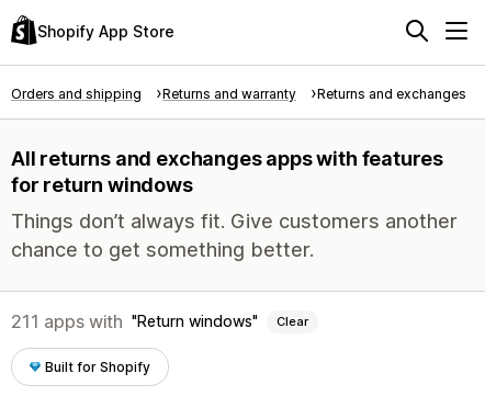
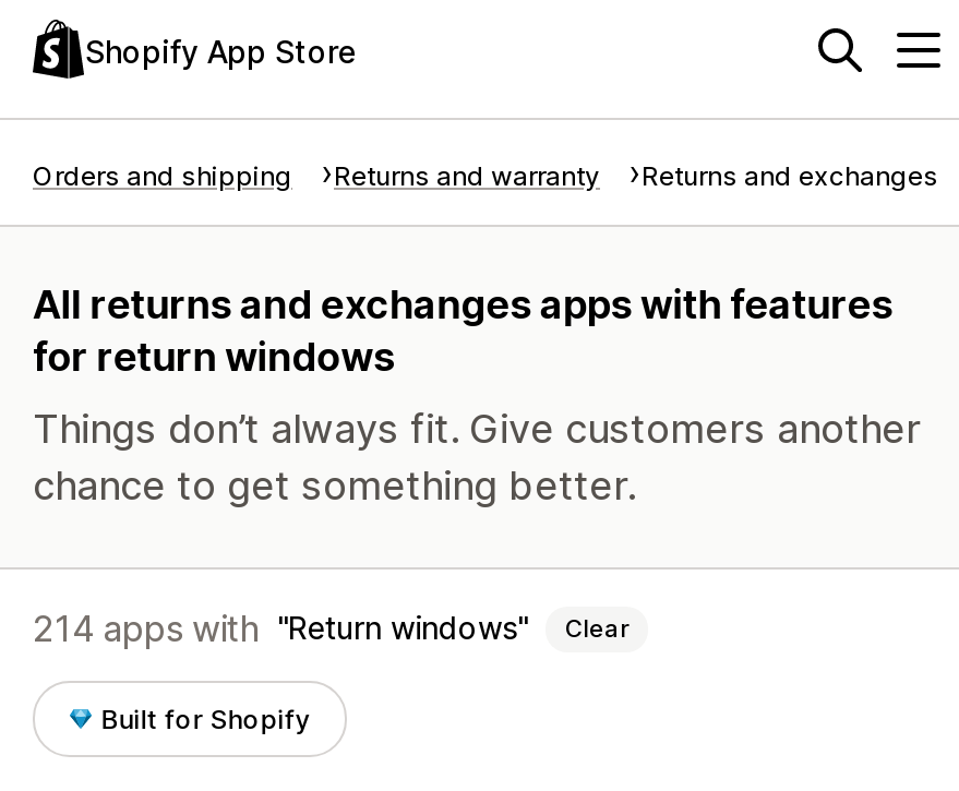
[11,310,308,332] 211 apps with Return windows Clear -> [33,607,628,650] 214 apps with Return windows Clear

